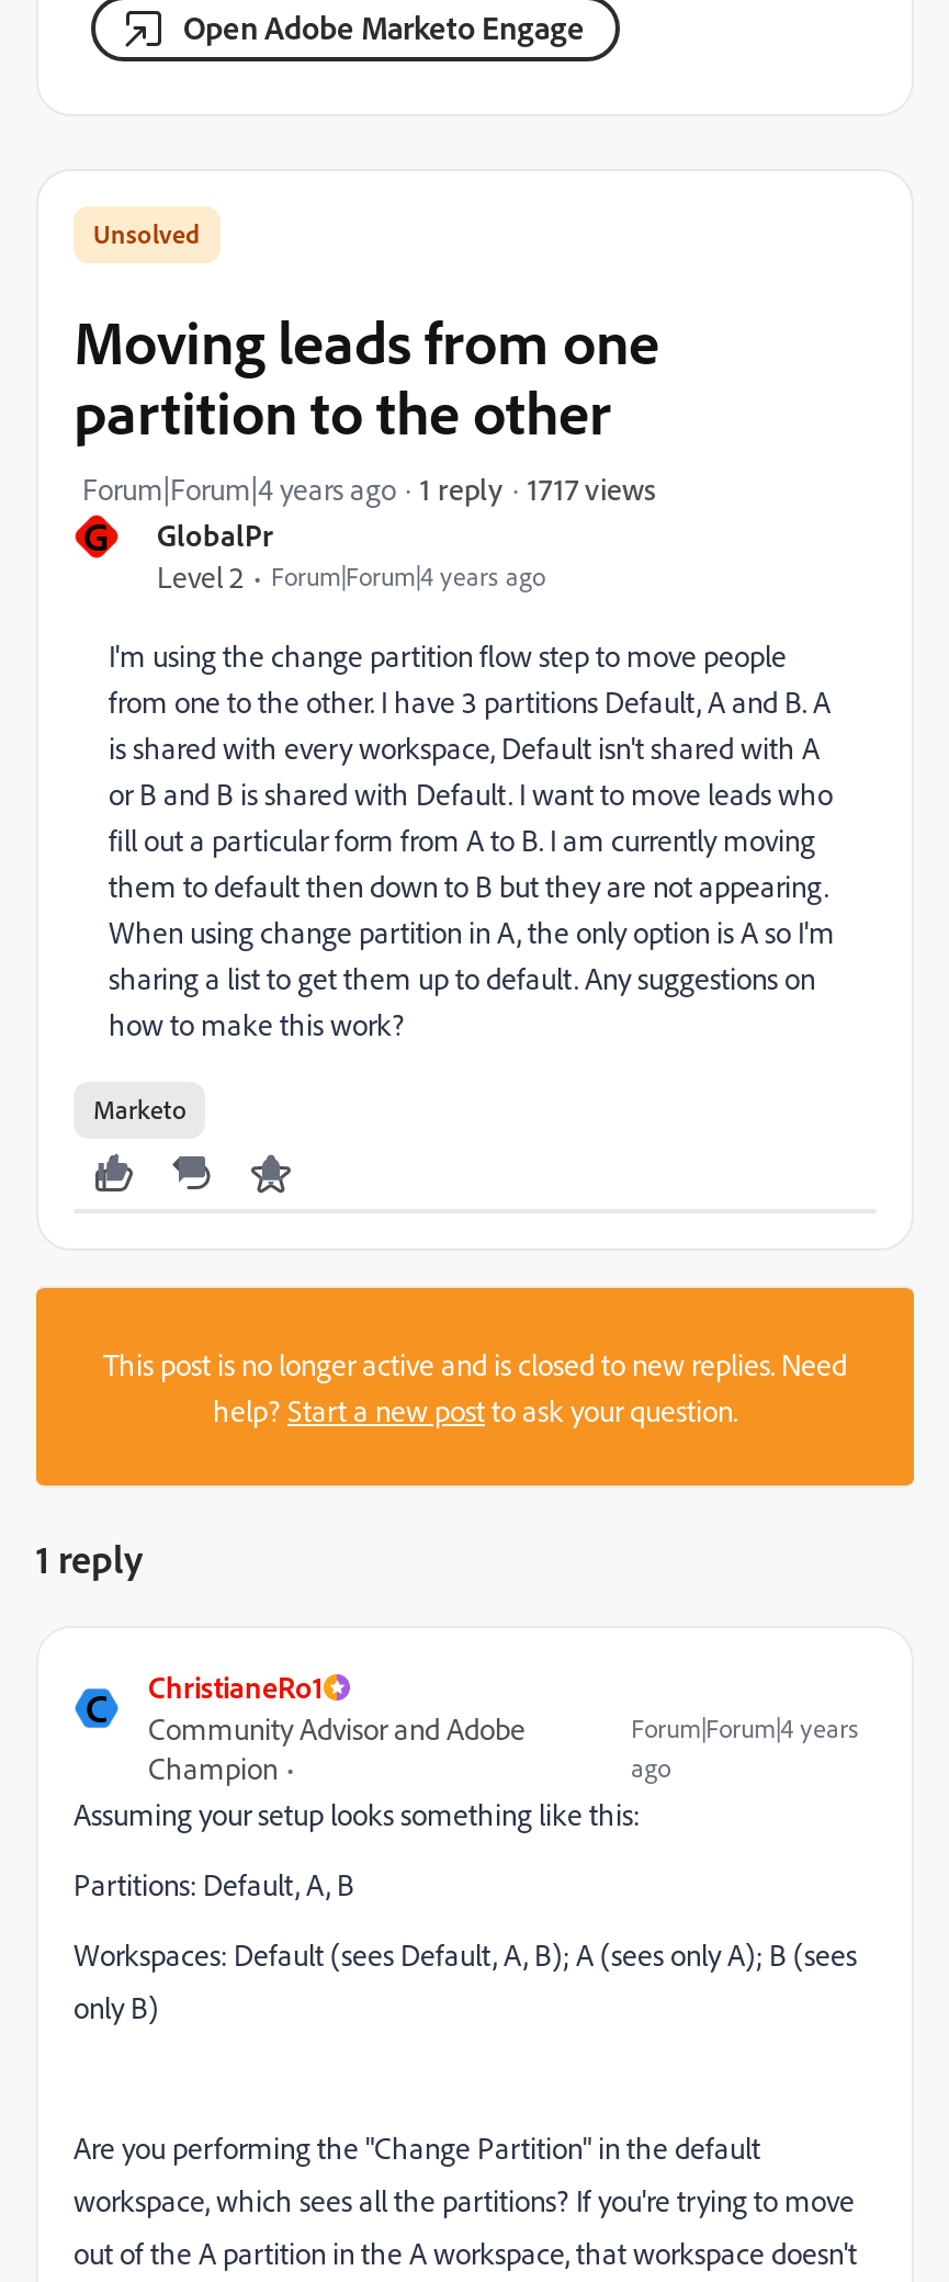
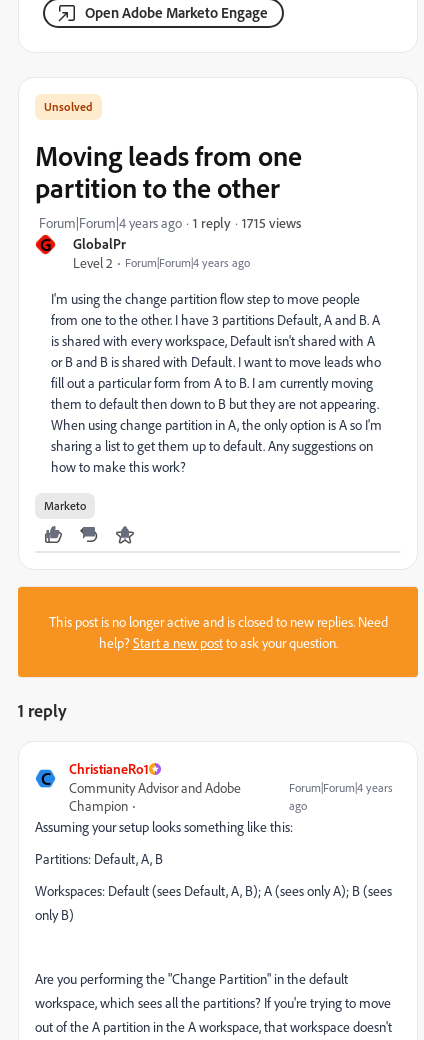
[528,468,655,506] 1717 views -> [242,213,301,230] 1715 views

